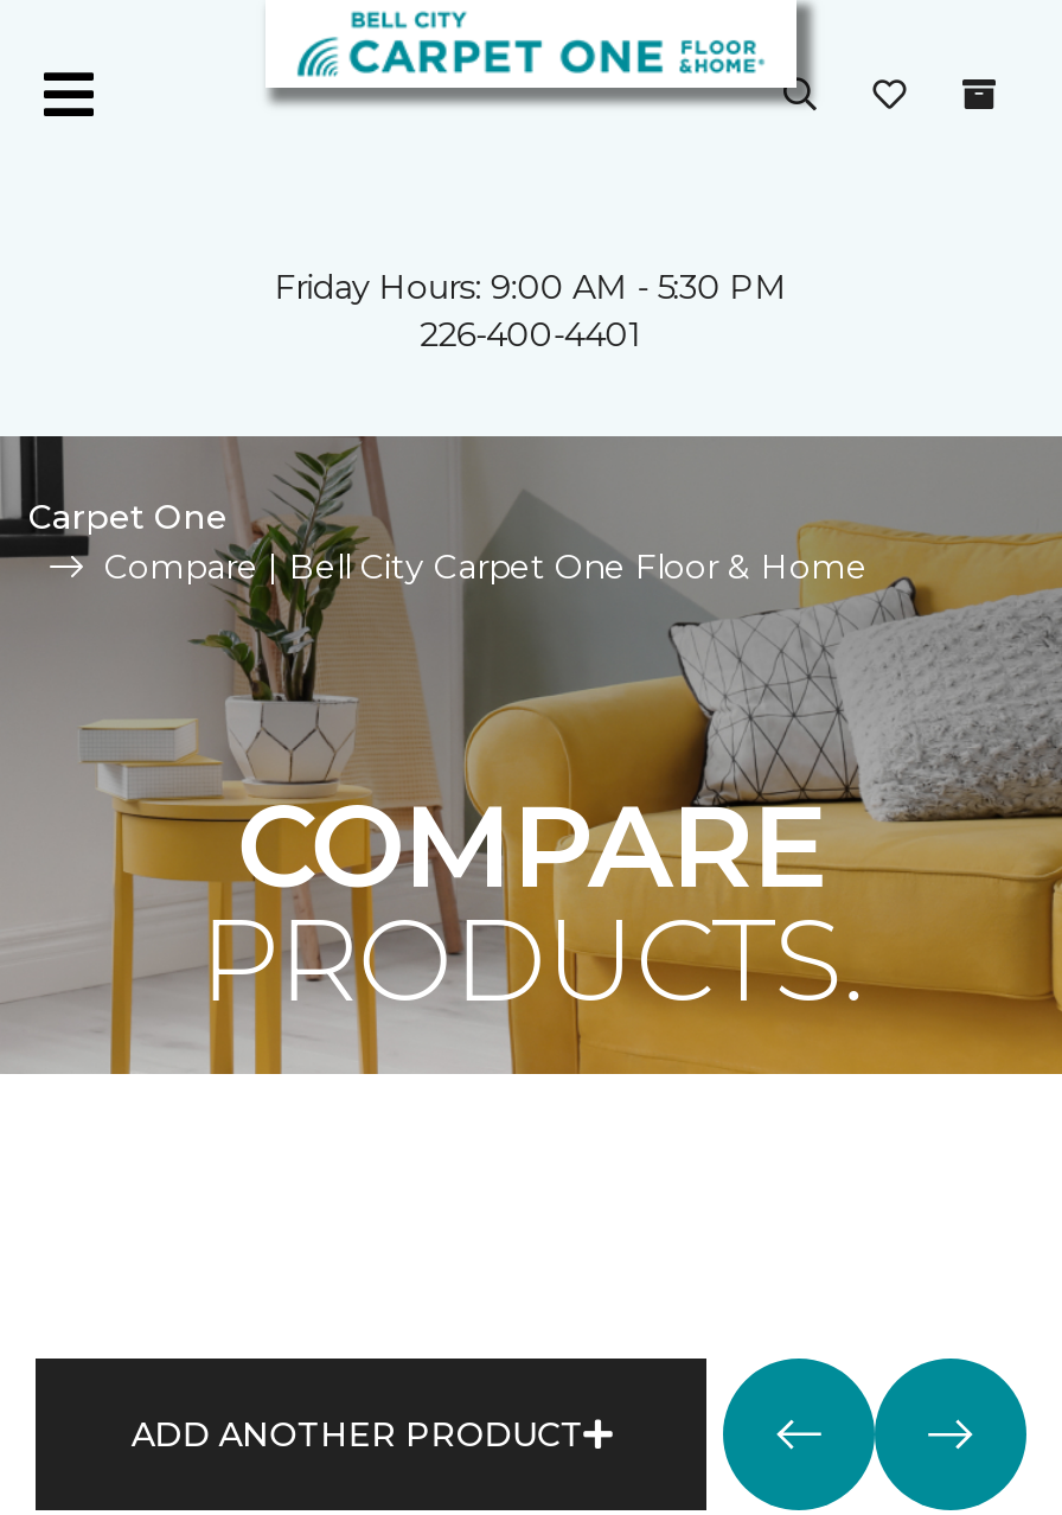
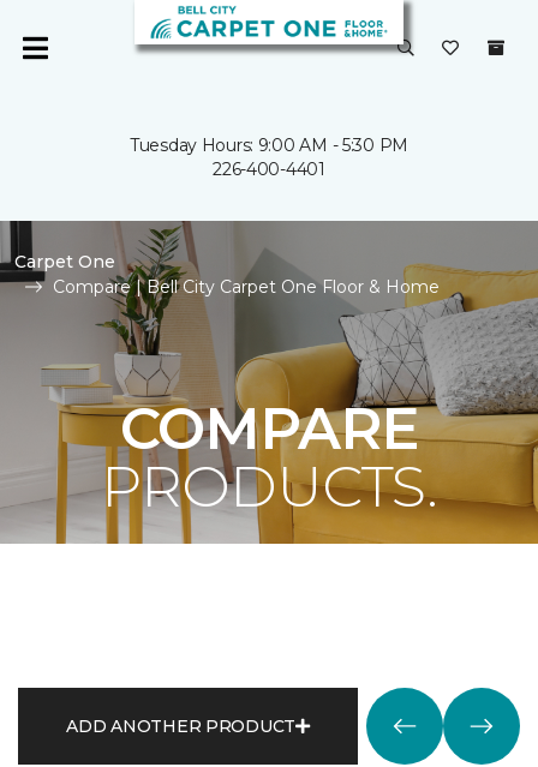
[275,266,787,308] Friday Hours: 9:00 AM - 5:30 PM -> [130,134,408,156] Tuesday Hours: 9:00 AM - 5:30 PM

